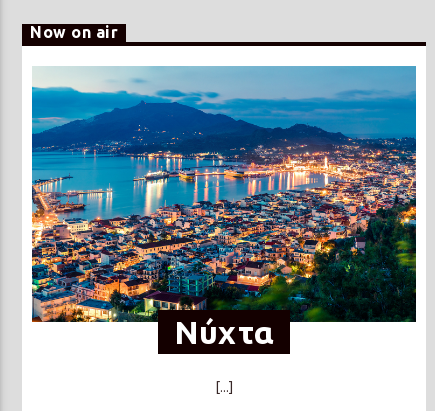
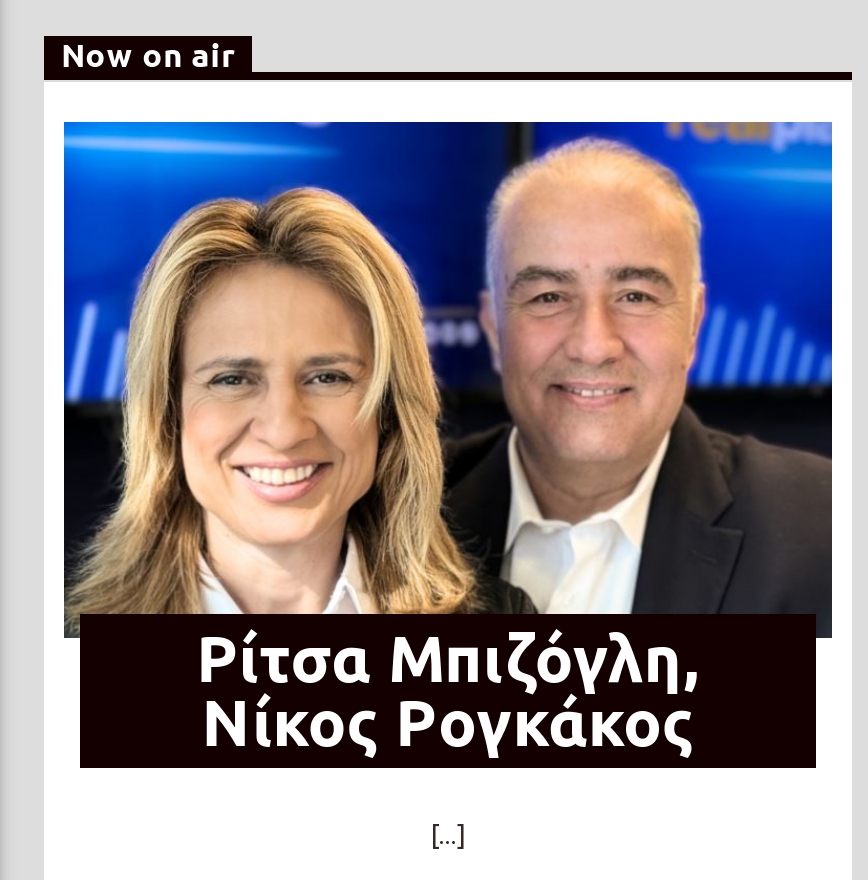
[31,65,417,355] [image] | Νύχτα -> [62,120,834,770] [image] | Ρίτσα Μπιζόγλη, | Νίκος Ρογκάκος

